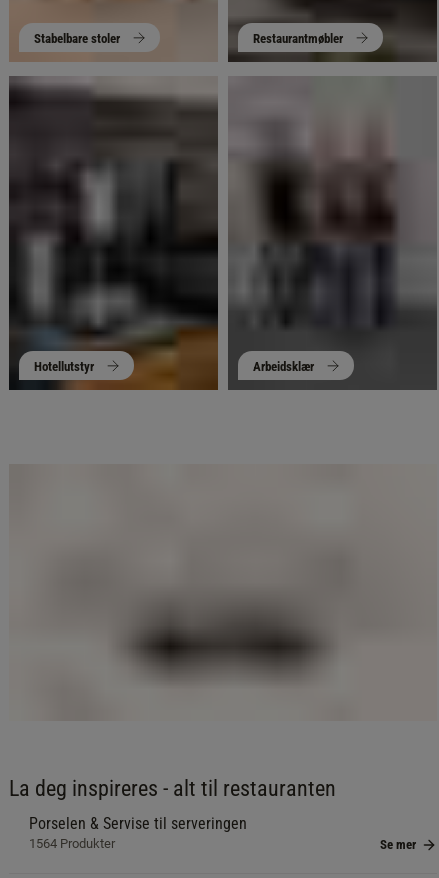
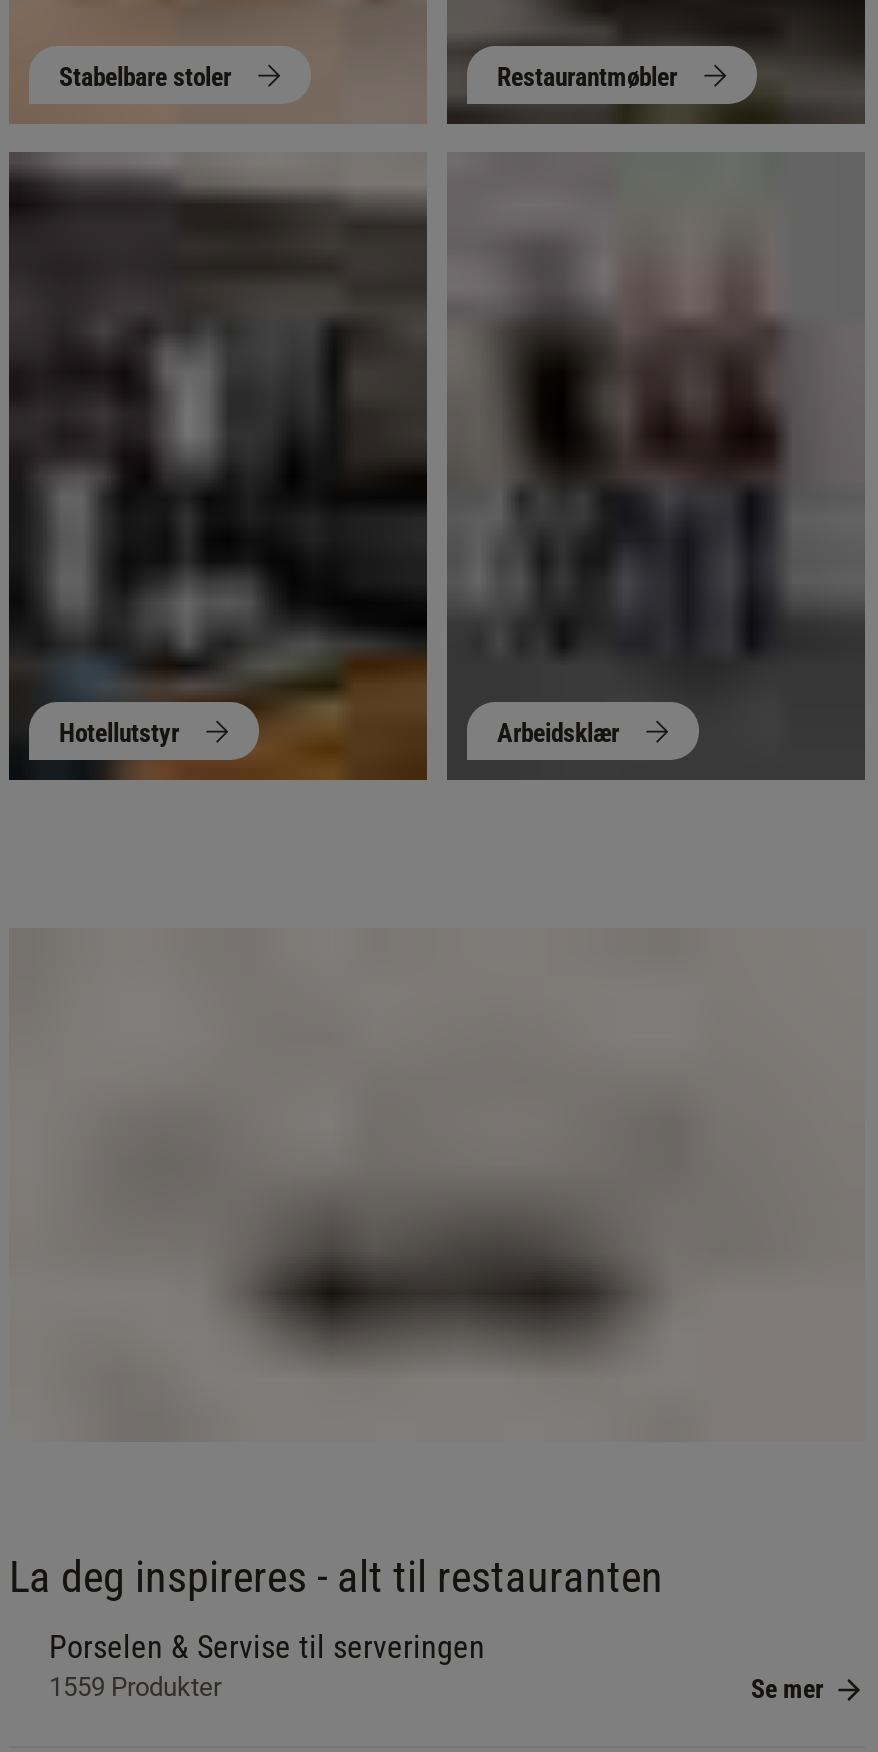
[29,836,115,851] 1564 Produkter -> [49,1671,221,1701] 1559 Produkter

